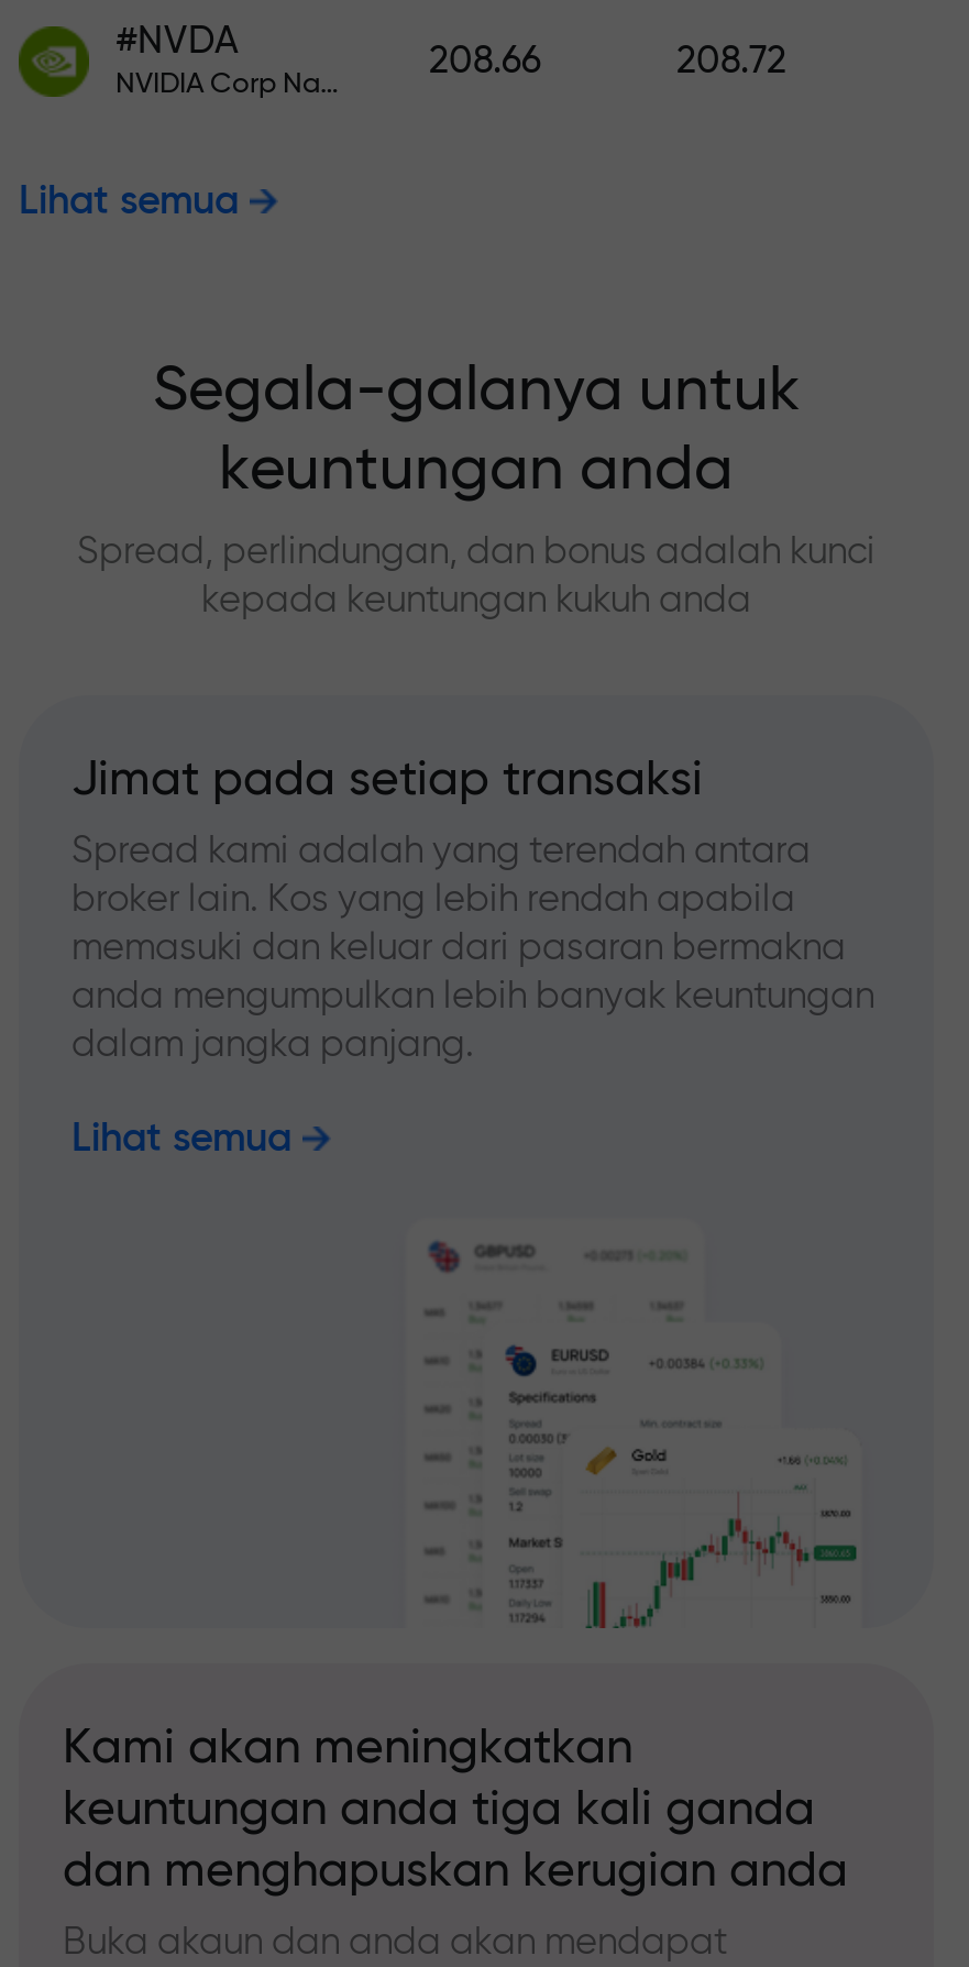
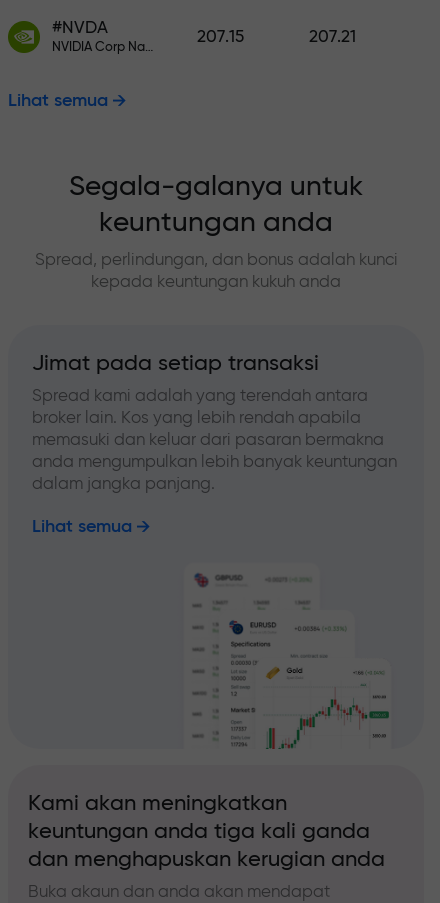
[429,42,541,79] 208.66 -> [196,28,243,45] 207.15
[676,42,786,79] 208.72 -> [308,28,355,45] 207.21

